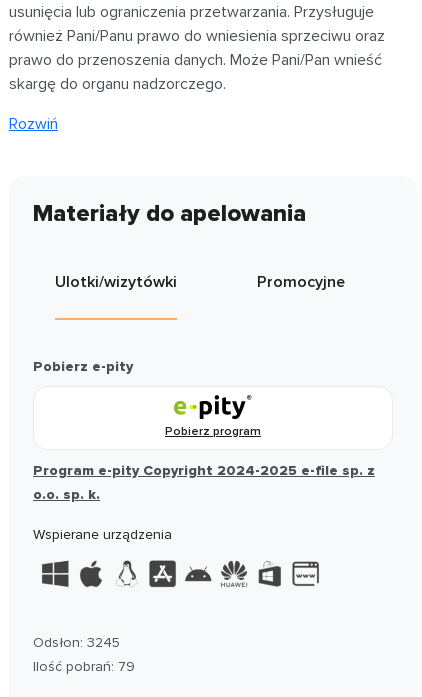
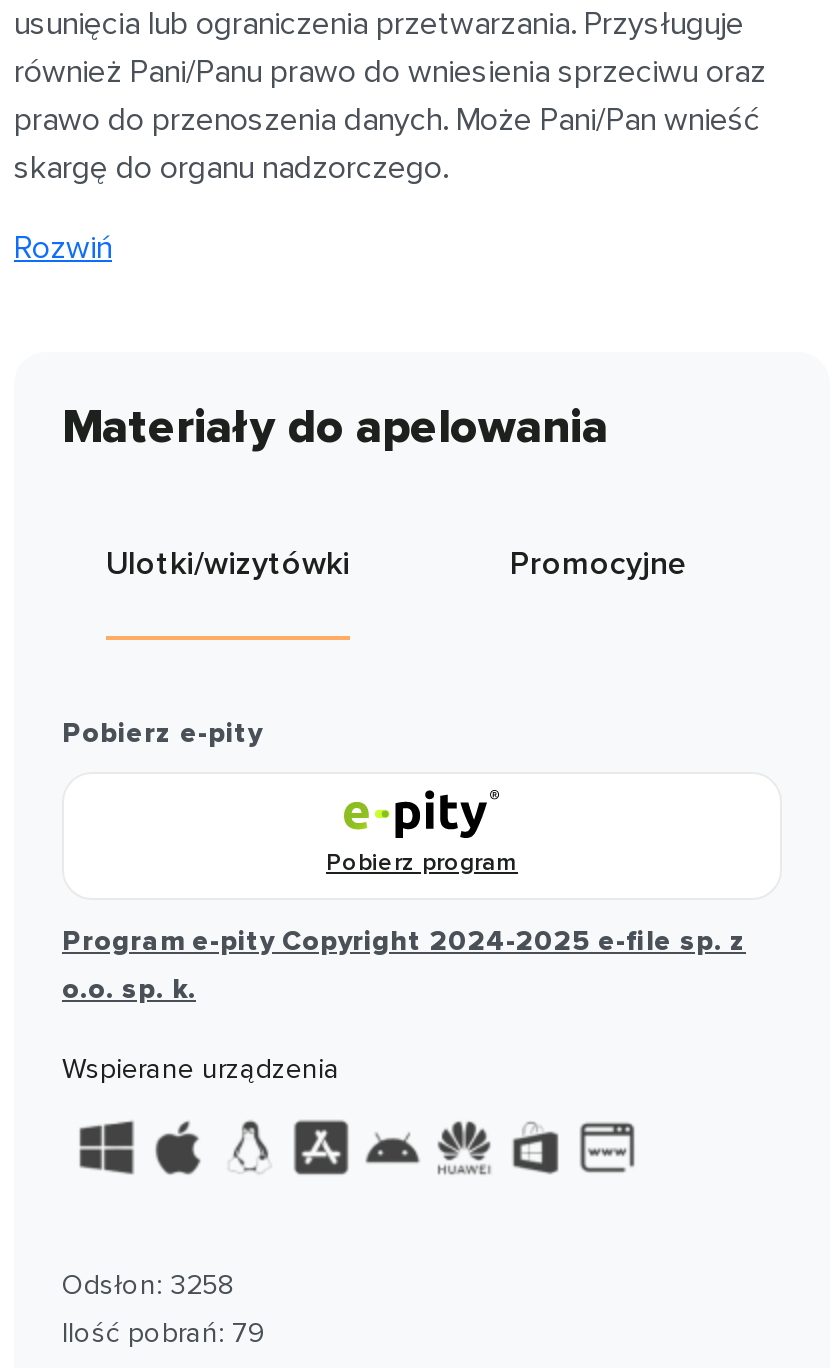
[33,634,120,651] Odsłon: 3245 -> [62,1268,234,1302] Odsłon: 3258

